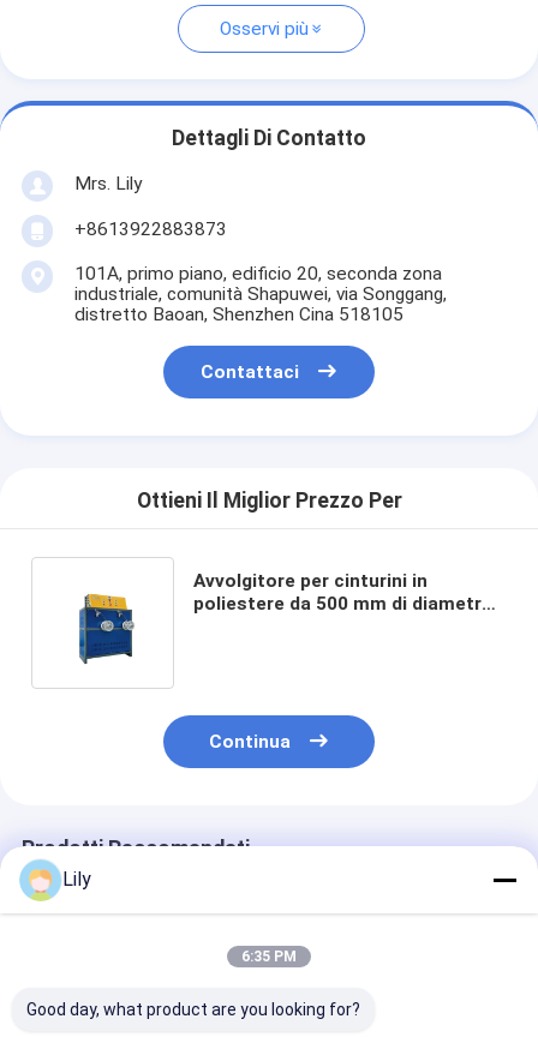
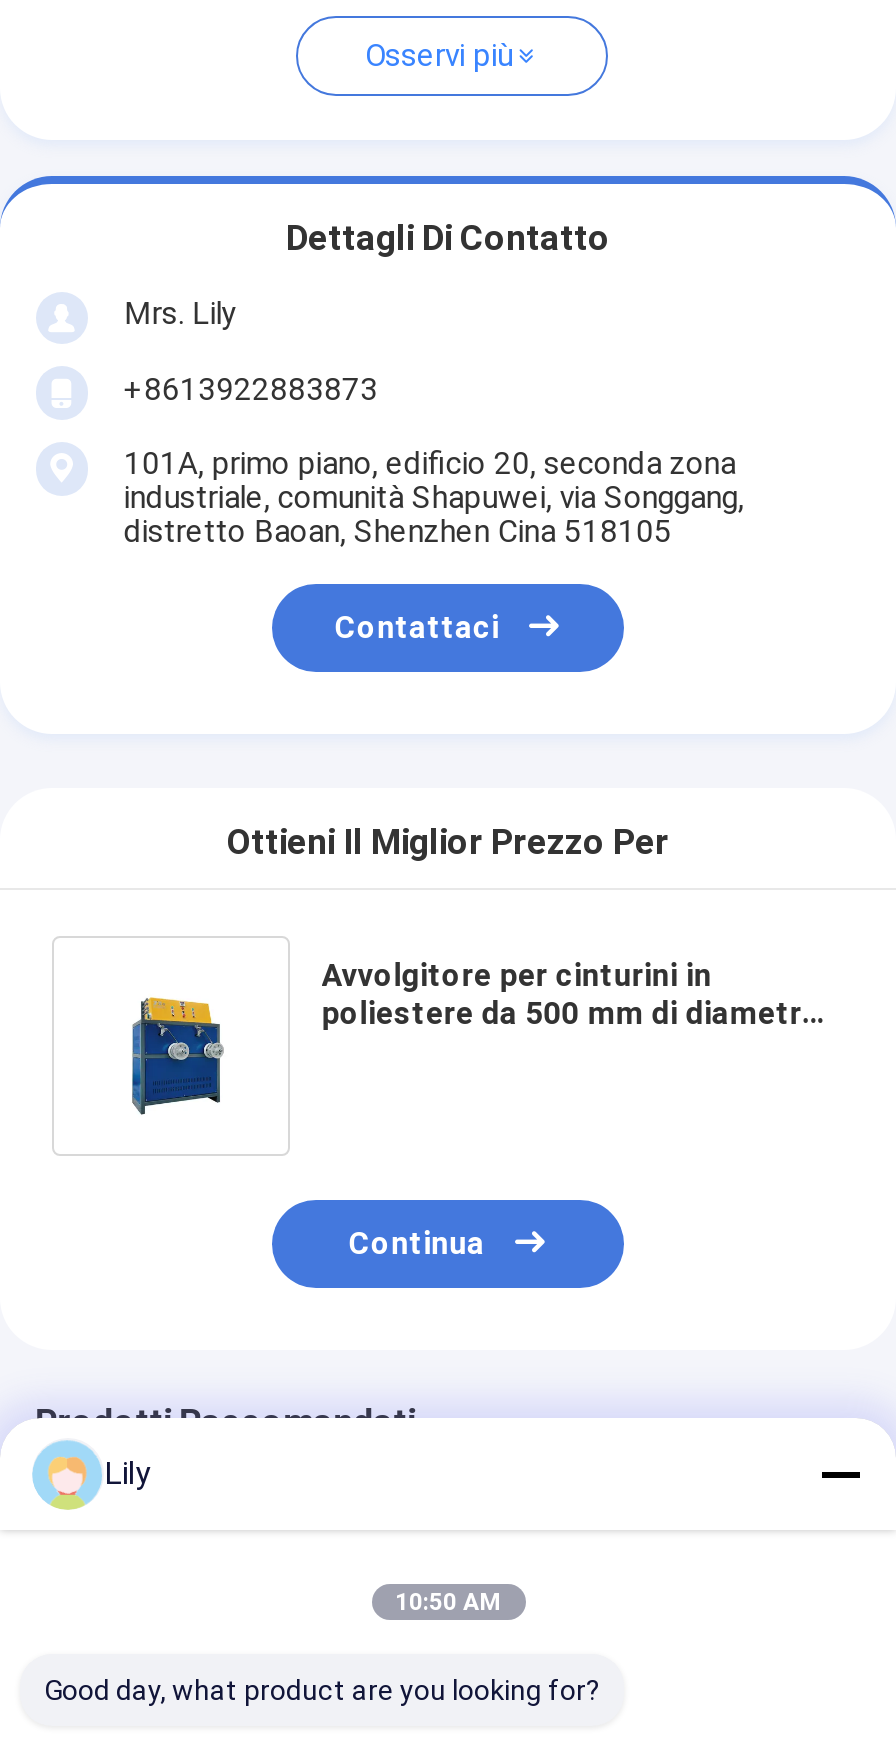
[241,948,297,965] 6:35 PM -> [395,1588,501,1616] 10:50 AM

